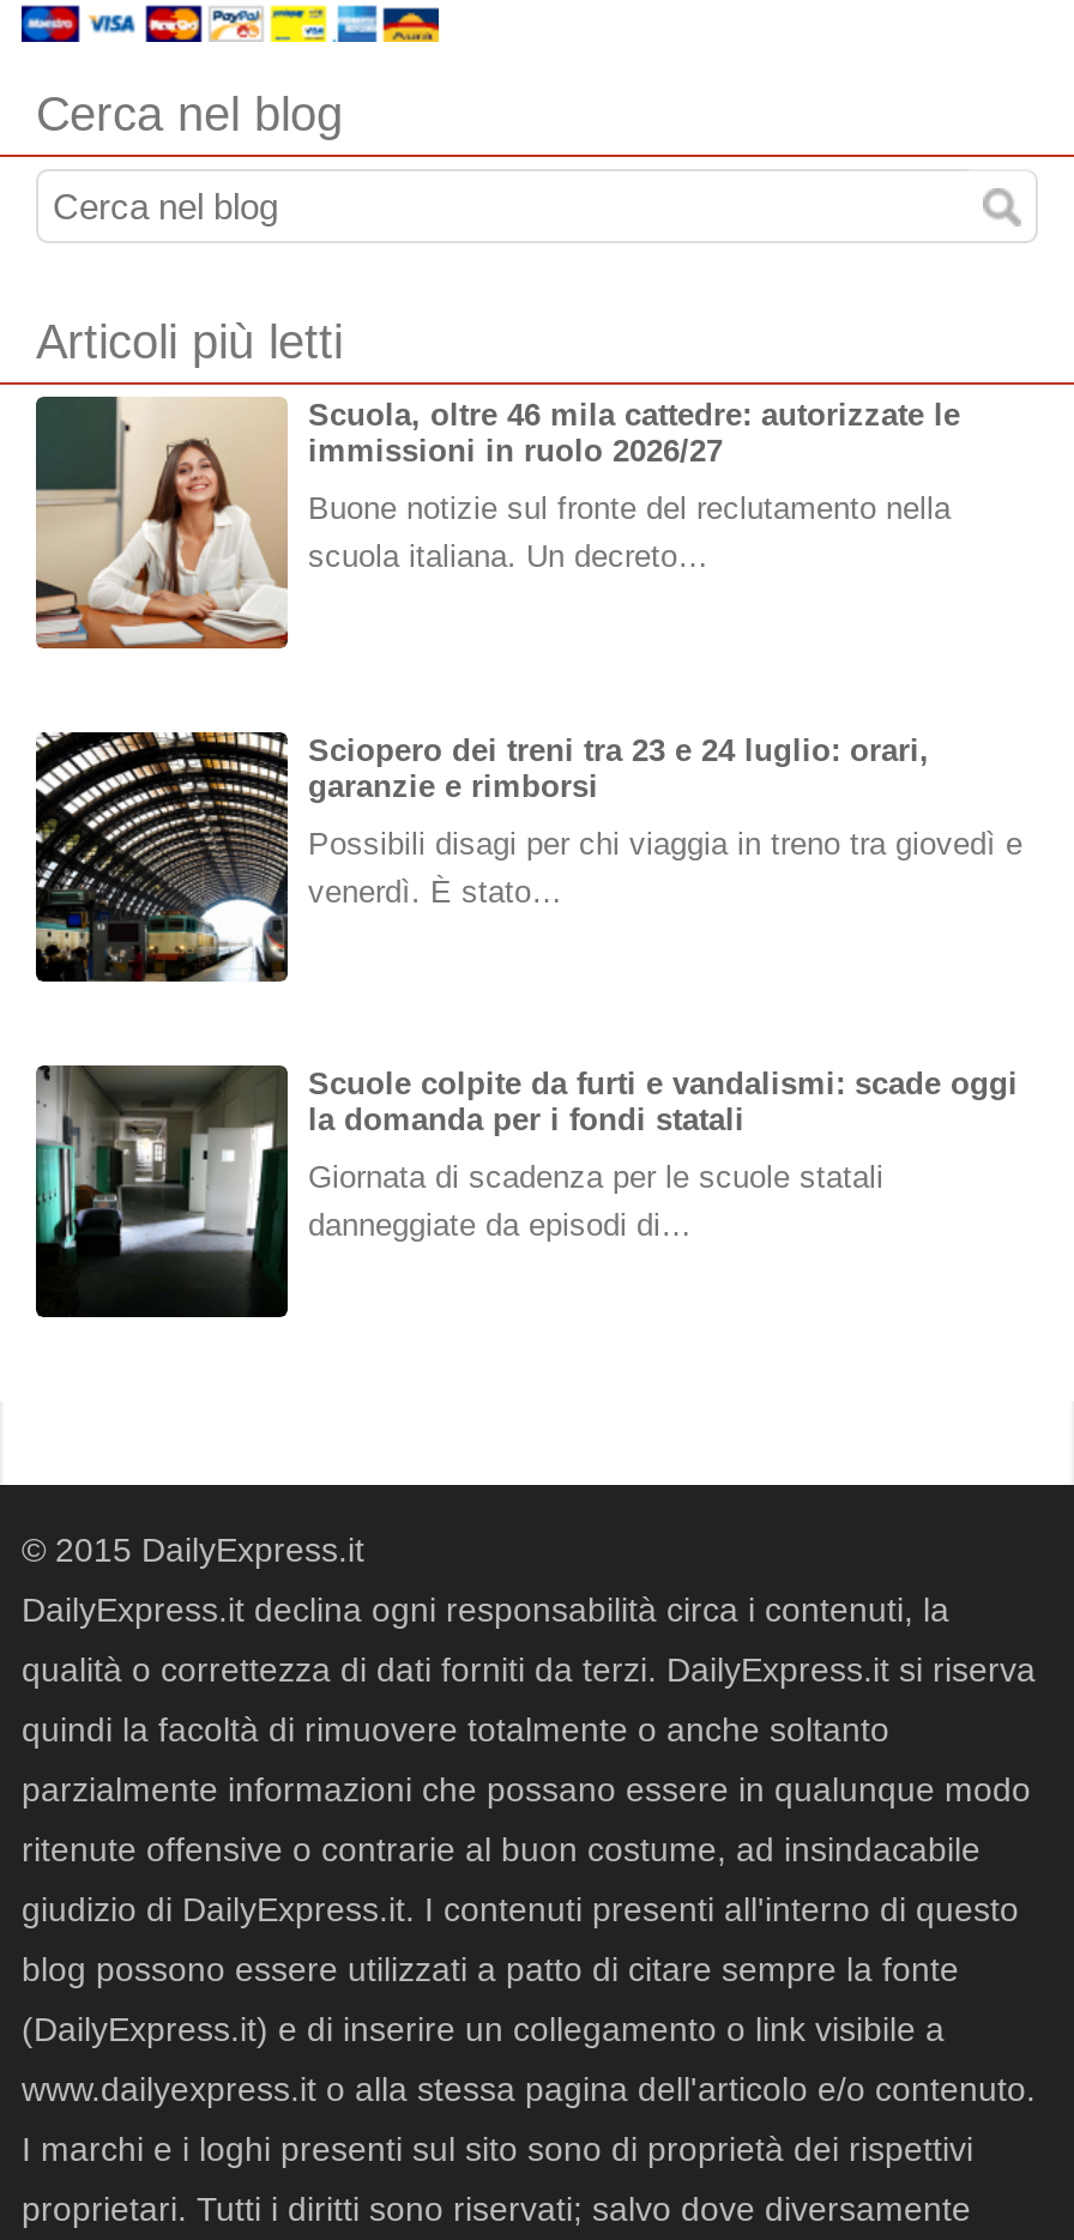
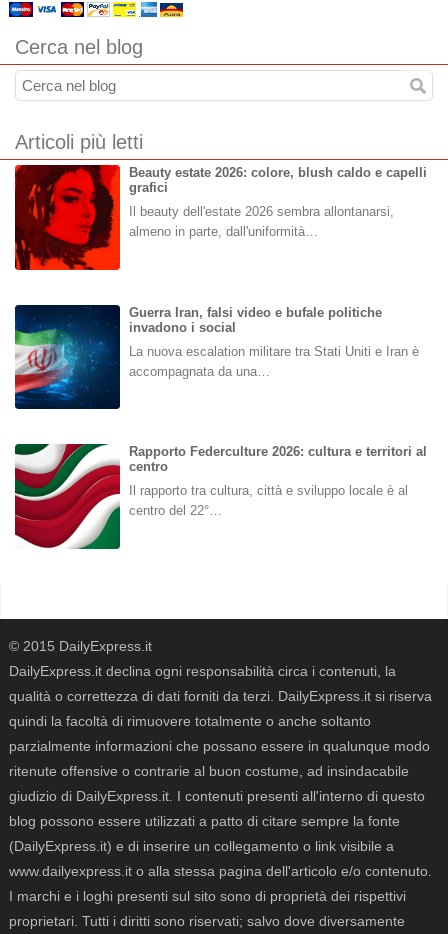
[34,394,960,651] [image] | Scuola, oltre 46 mila cattedre: autorizzate le | immissioni in ruolo 2026/27 -> [14,164,426,271] [image] | Beauty estate 2026: colore, blush caldo e capelli | grafici
[308,491,951,575] Buone notizie sul fronte del reclutamento nella | scuola italiana. Un decreto… -> [128,204,393,239] Il beauty dell'estate 2026 sembra allontanarsi, | almeno in parte, dall'uniformità…
[34,730,929,984] [image] | Sciopero dei treni tra 23 e 24 luglio: orari, | garanzie e rimborsi -> [14,304,381,410] [image] | Guerra Iran, falsi video e bufale politiche | invadono i social
[308,826,1022,909] Possibili disagi per chi viaggia in treno tra giovedì e | venerdì. È stato… -> [128,344,418,379] La nuova escalation militare tra Stati Uniti e Iran è | accompagnata da una…
[34,1063,1018,1320] [image] | Scuole colpite da furti e vandalismi: scade oggi | la domanda per i fondi statali -> [14,443,426,550] [image] | Rapporto Federculture 2026: cultura e territori al | centro
[308,1160,883,1244] Giornata di scadenza per le scuole statali | danneggiate da episodi di… -> [128,483,407,518] Il rapporto tra cultura, città e sviluppo locale è al | centro del 22°…

